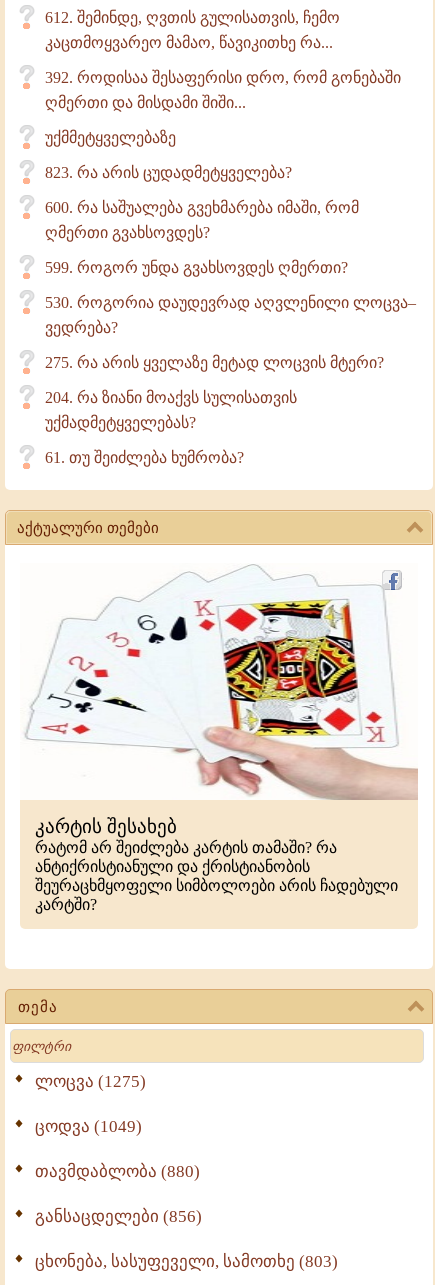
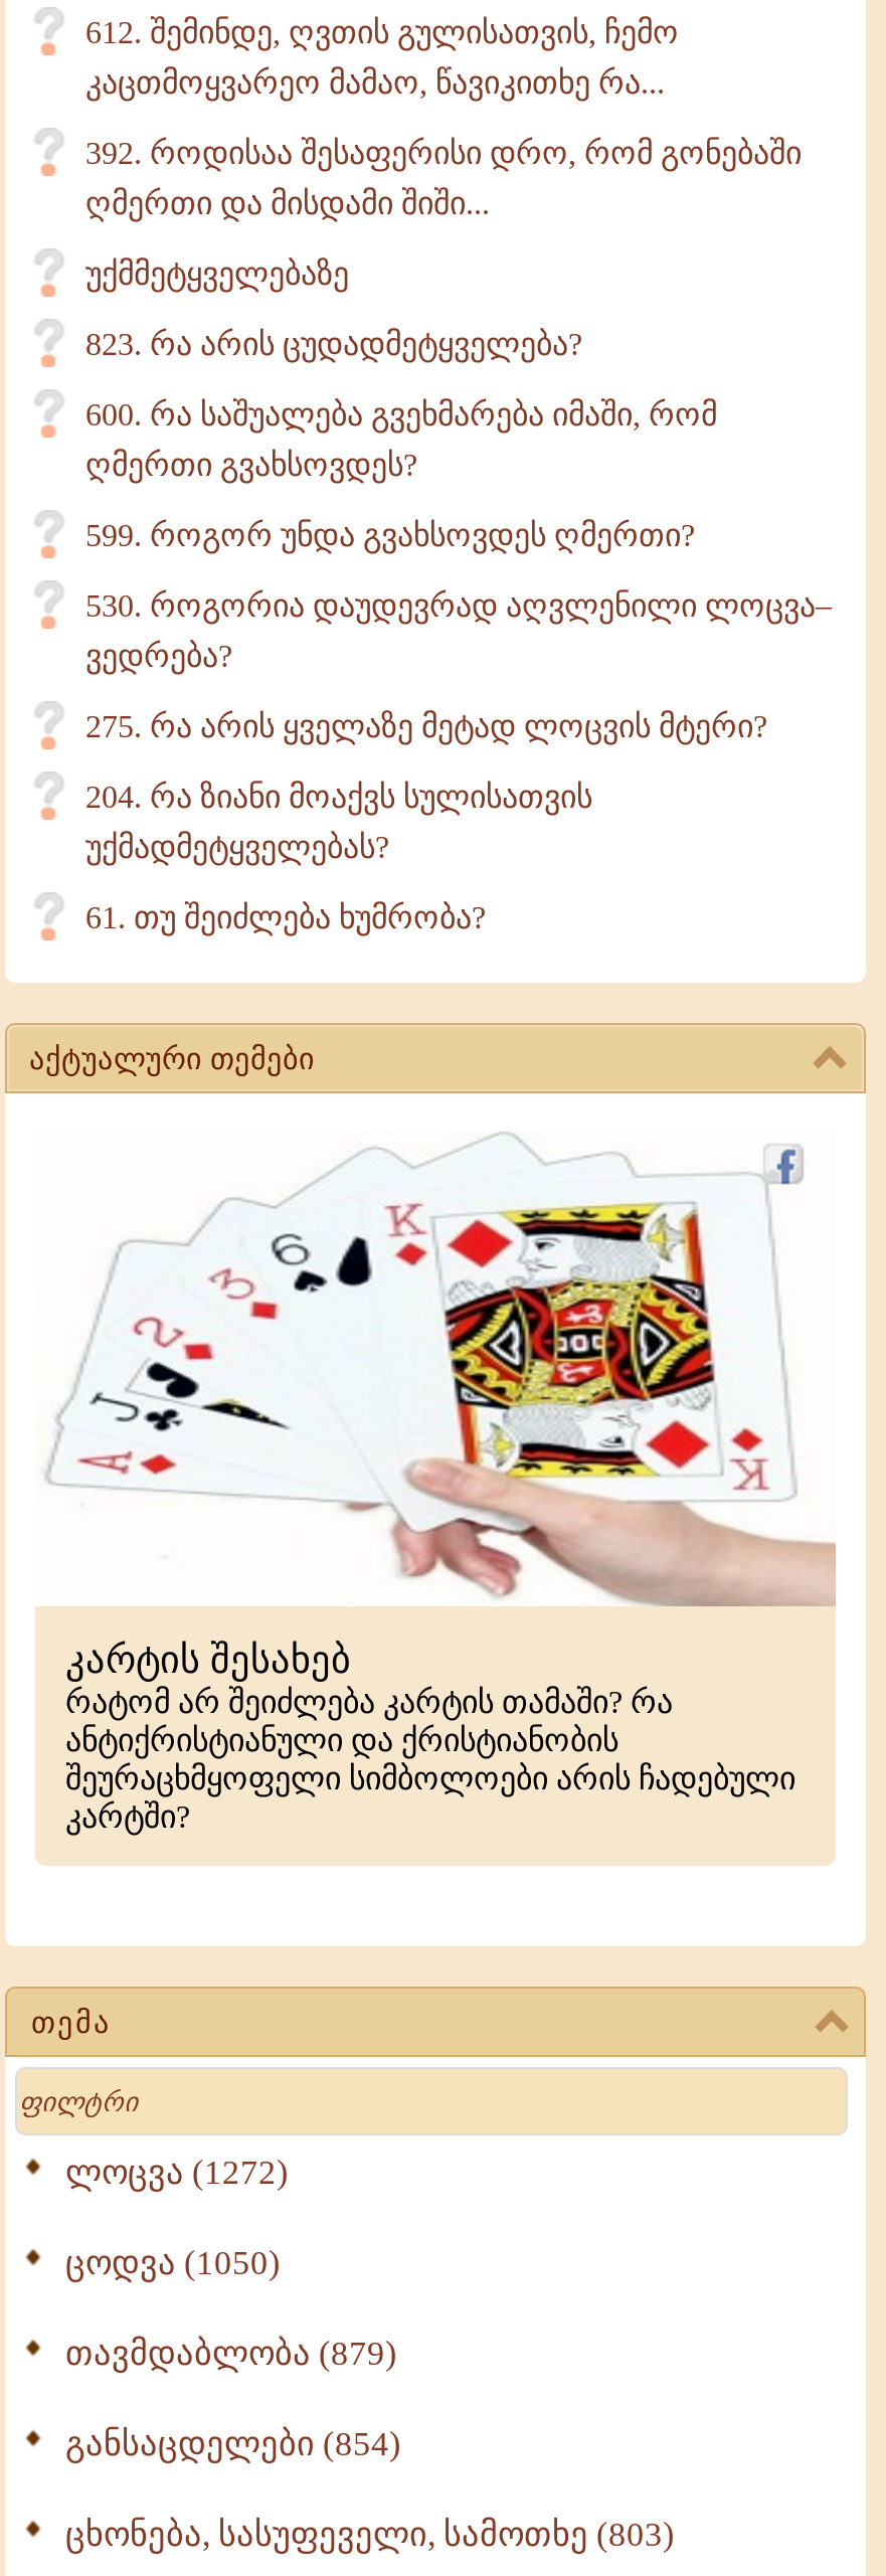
[35,1072,146,1091] ლოცვა (1275) -> [65,2154,289,2192] ლოცვა (1272)
[35,1117,142,1136] ცოდვა (1049) -> [65,2244,281,2282] ცოდვა (1050)
[35,1162,200,1181] თავმდაბლობა (880) -> [65,2335,397,2373] თავმდაბლობა (879)
[35,1207,202,1226] განსაცდელები (856) -> [65,2425,401,2464] განსაცდელები (854)

